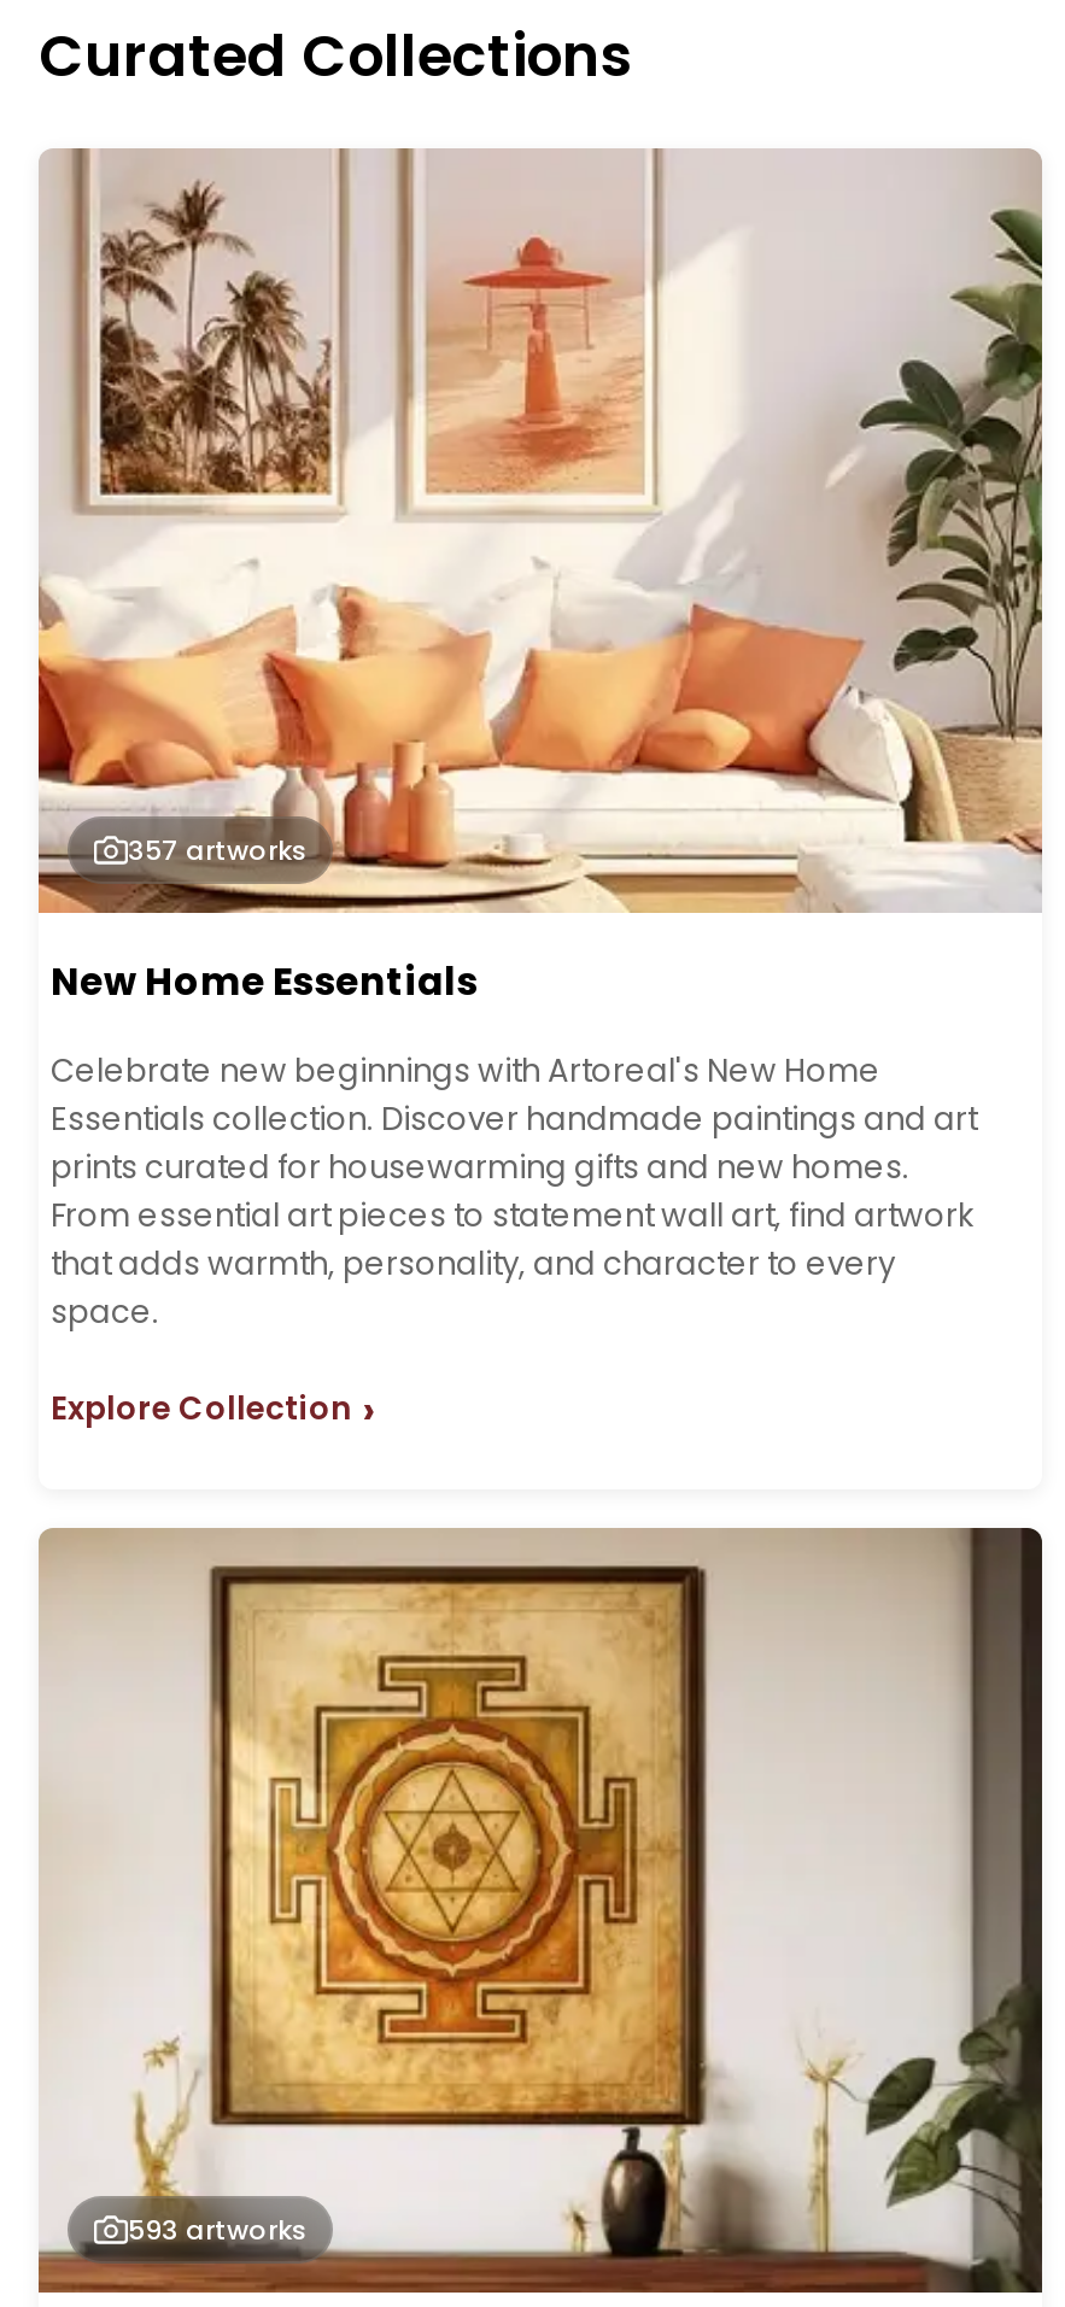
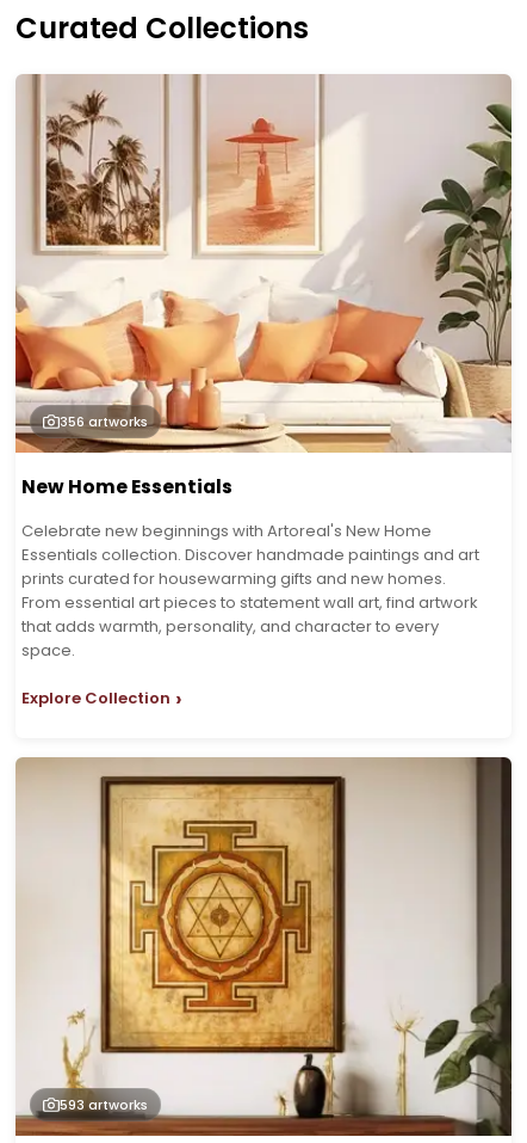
[128,830,306,869] 357 artworks -> [60,412,148,431] 356 artworks

